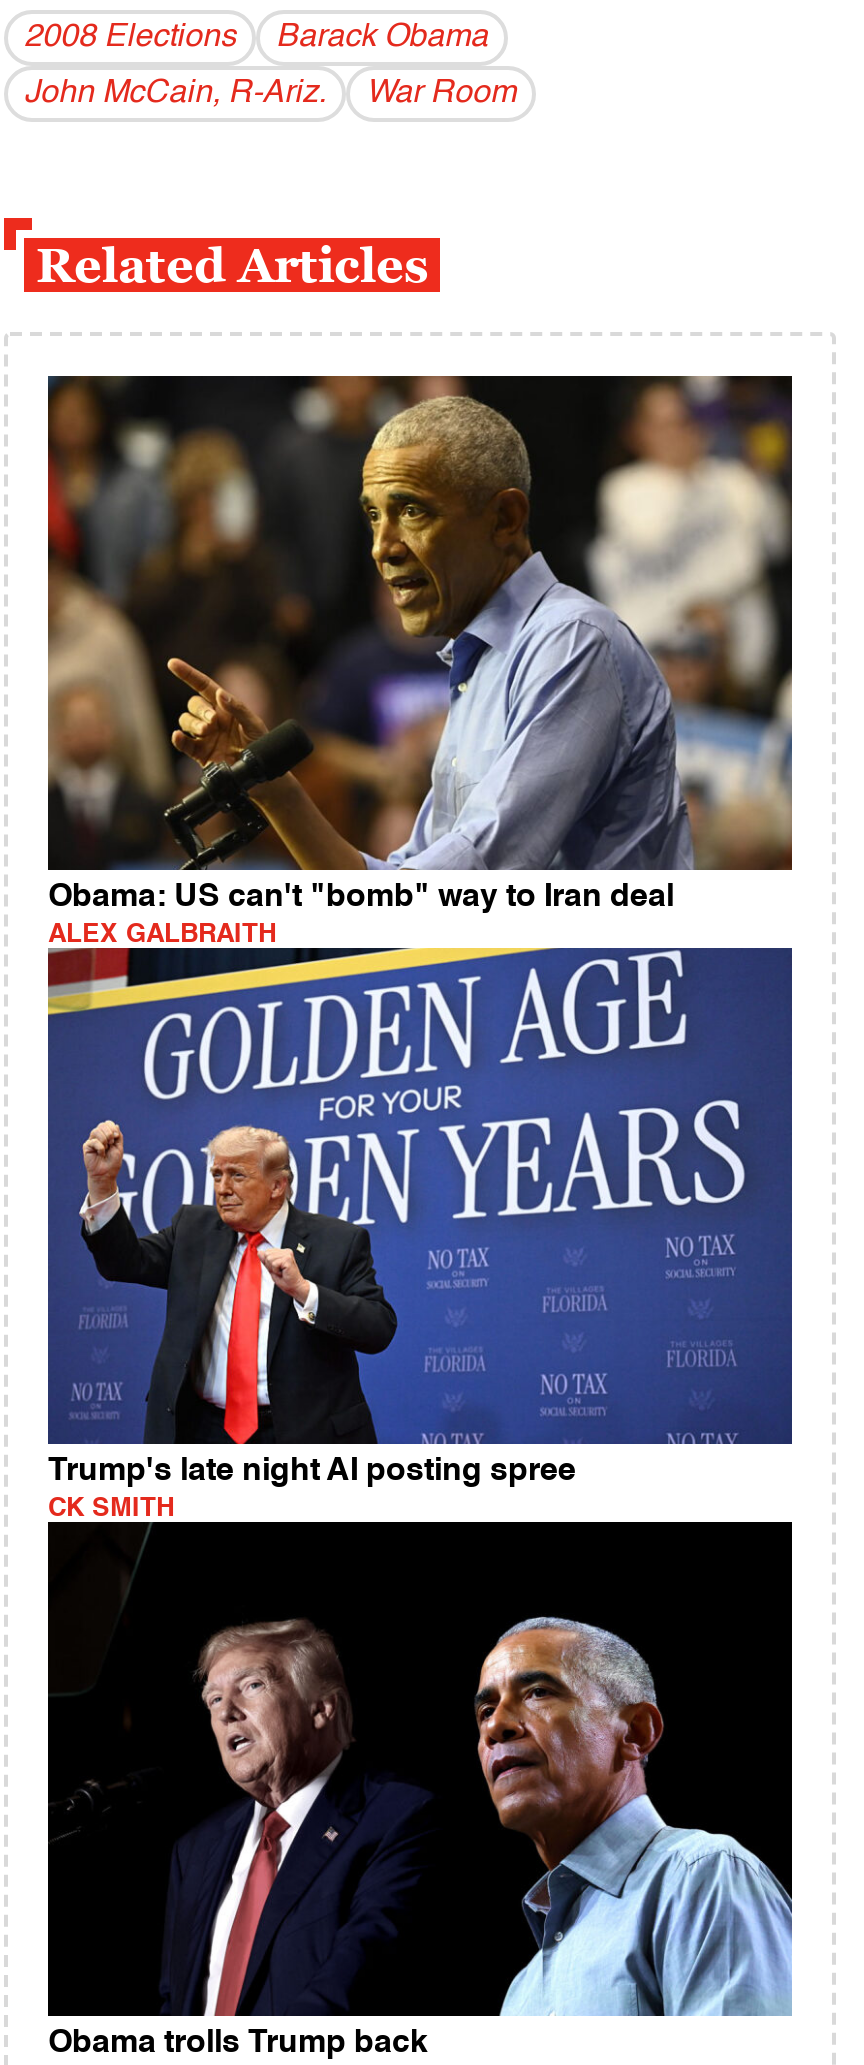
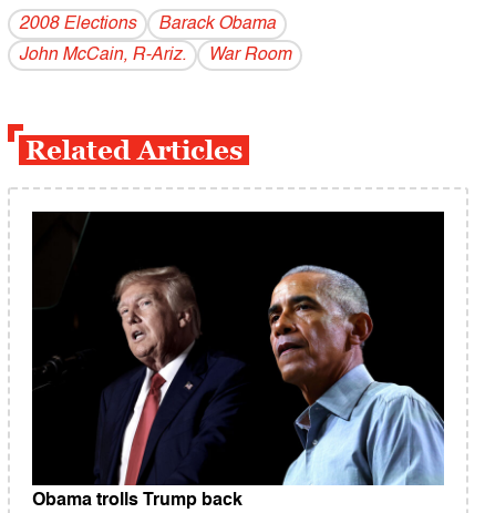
[46,374,794,949] [image] | Obama: US can't "bomb" way to Iran deal | ALEX GALBRAITH -> none
[46,946,794,1522] [image] | Trump's late night AI posting spree | CK SMITH -> none

